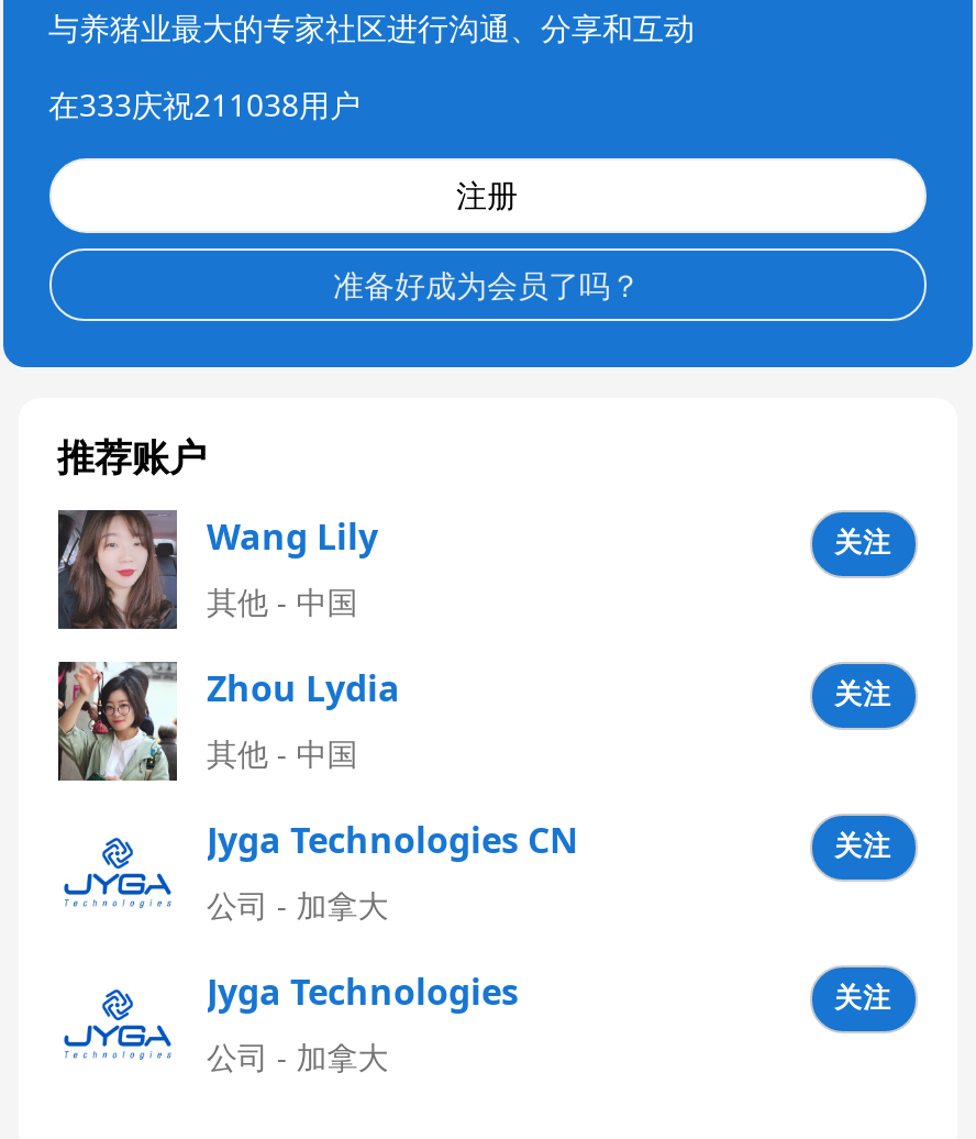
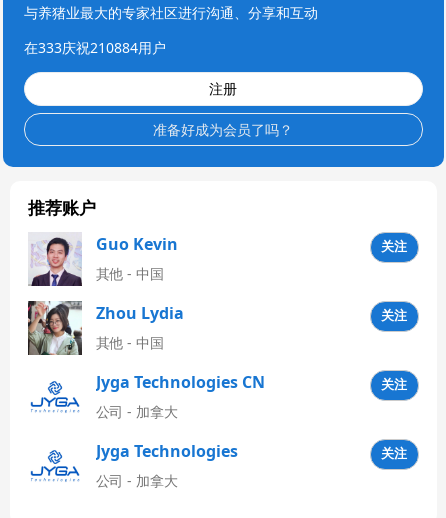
[48,84,361,126] 在333庆祝211038用户 -> [23,38,165,57] 在333庆祝210884用户
[56,508,378,631] [image] | Wang Lily -> [28,232,177,287] [image] | Guo Kevin

